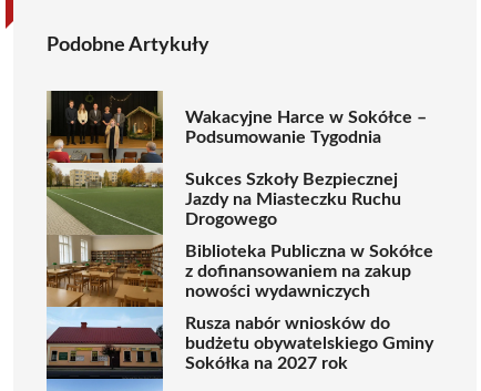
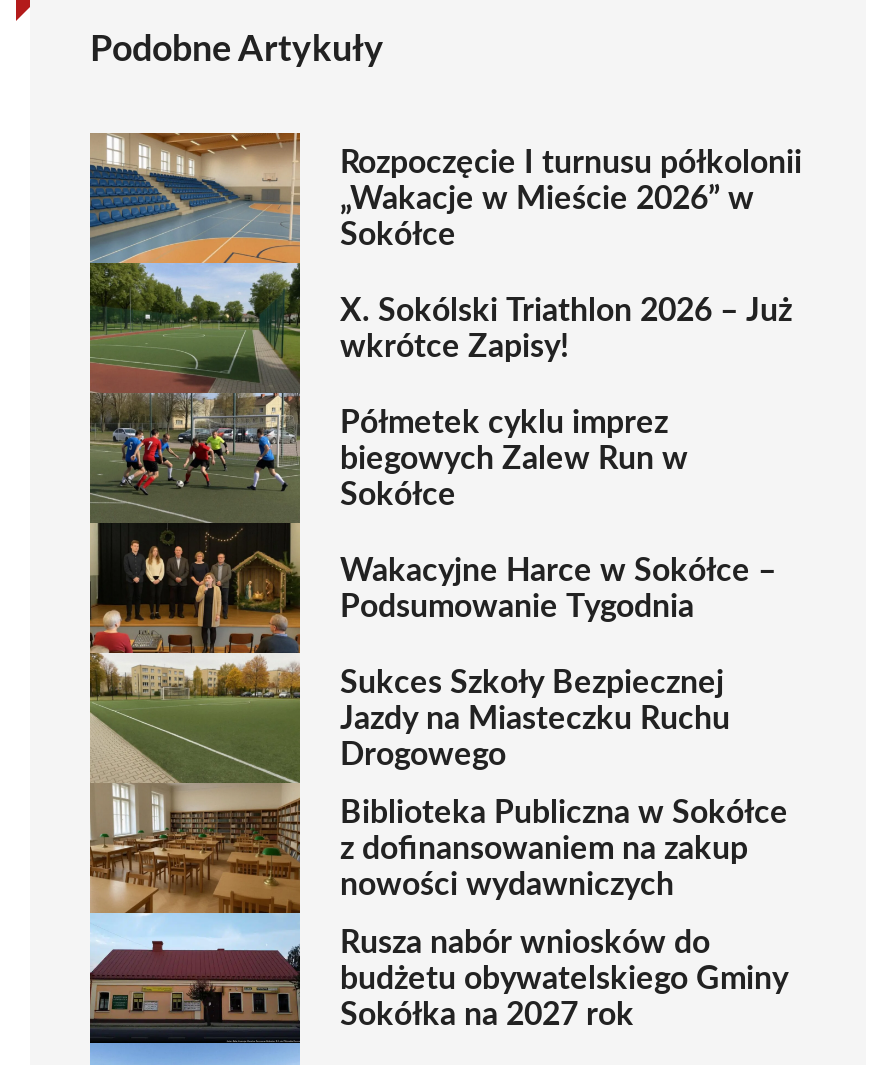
none -> [88,131,802,523] [image] | Rozpoczęcie I turnusu półkolonii | „Wakacje w Mieście 2026” w | Sokółce | X. Sokólski Triathlon 2026 – Już | wkrótce Zapisy! | Półmetek cyklu imprez | biegowych Zalew Run w | Sokółce

